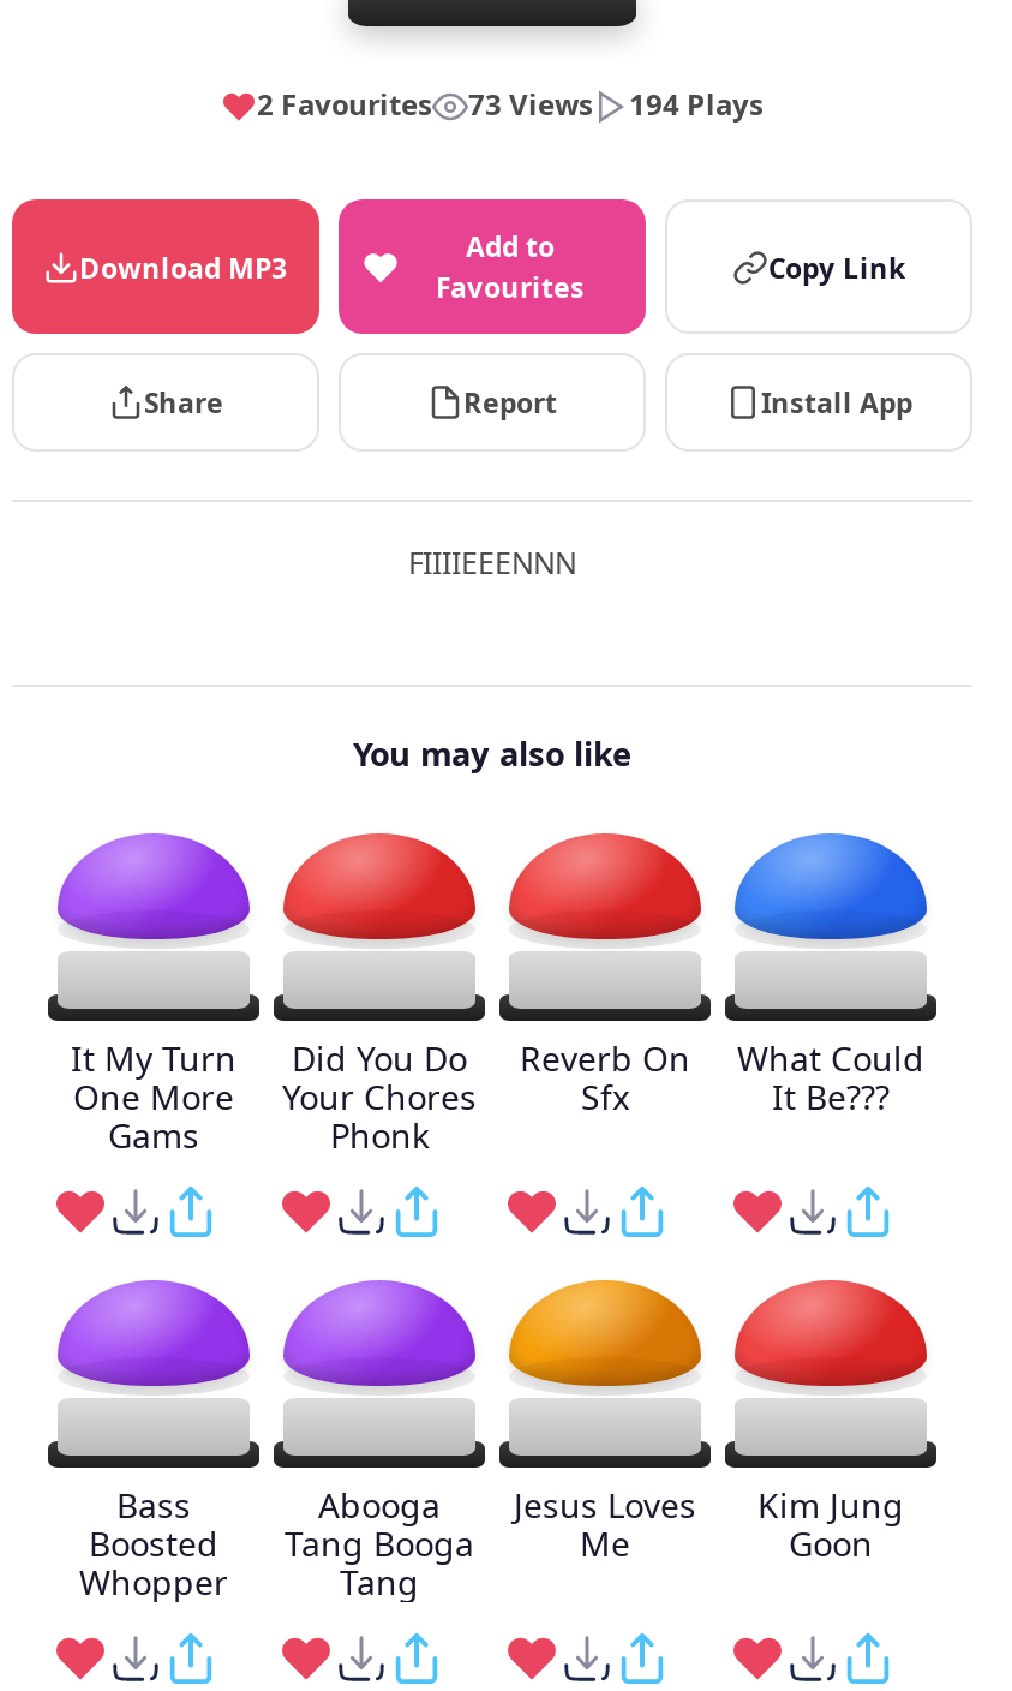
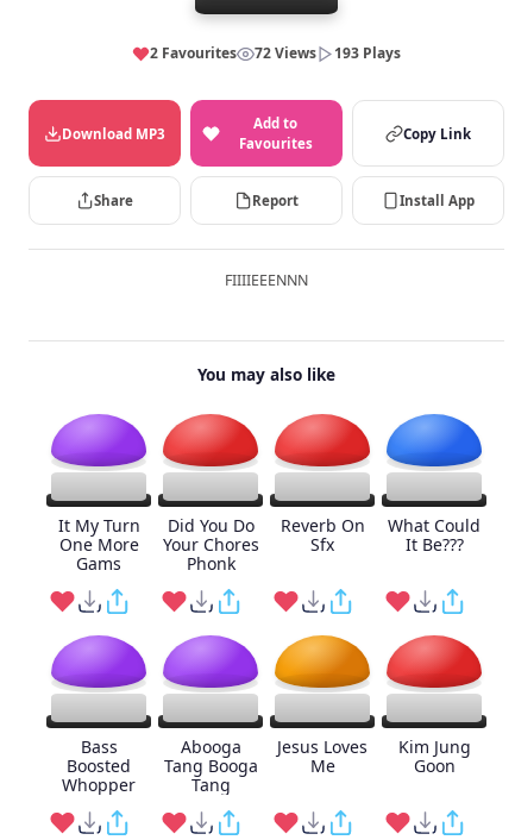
[468,84,593,125] 73 Views -> [255,43,316,63] 72 Views
[629,84,764,125] 194 Plays -> [334,43,401,63] 193 Plays

